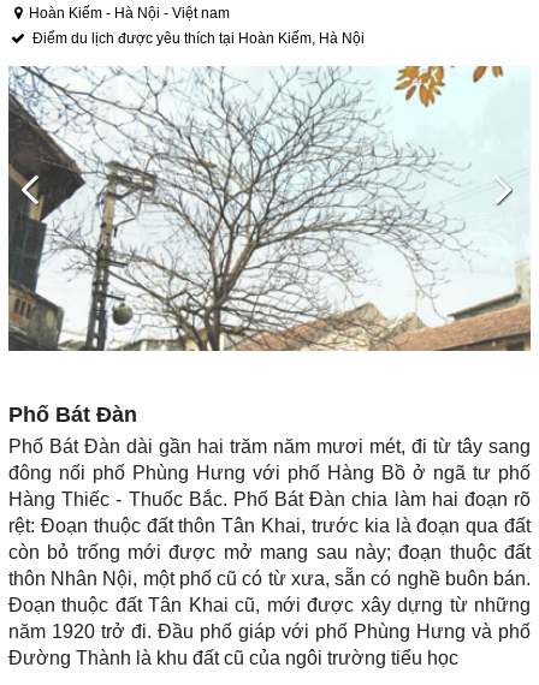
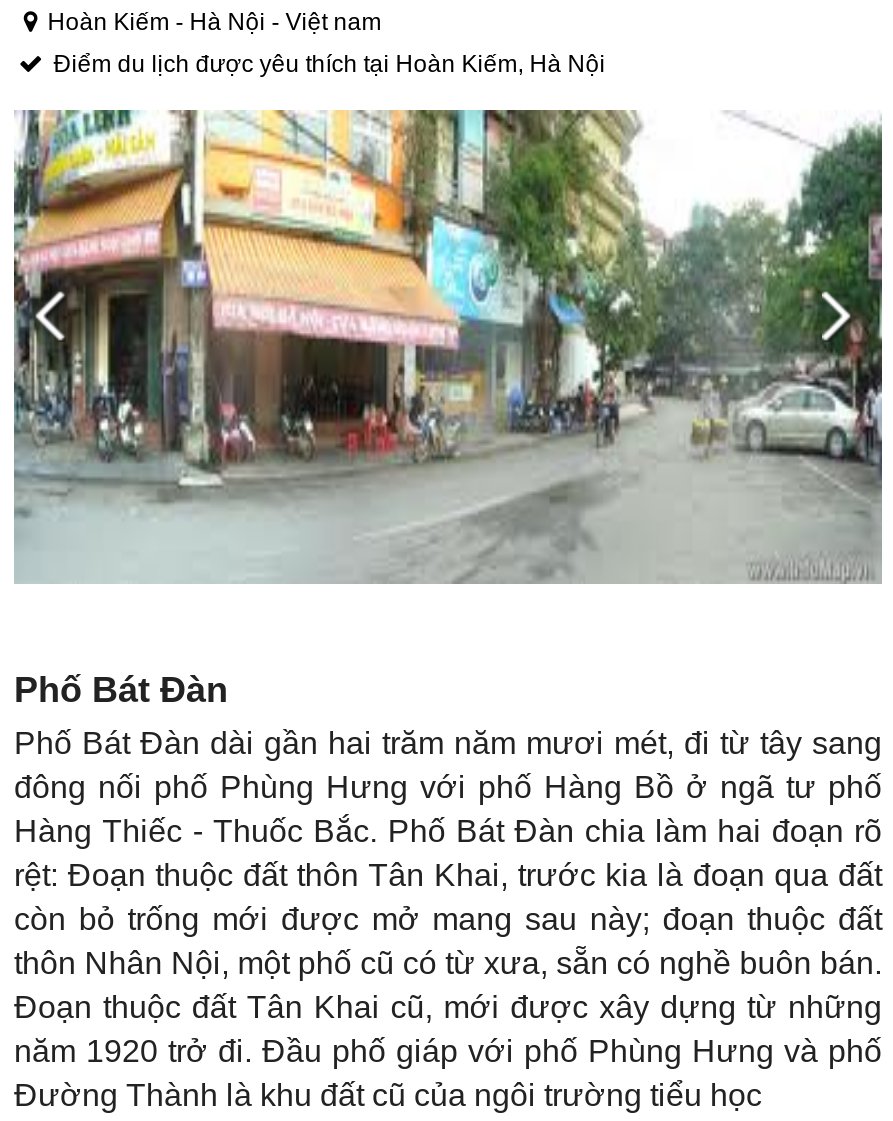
[7,65,532,352] [image] -> [12,108,884,584] [image]

